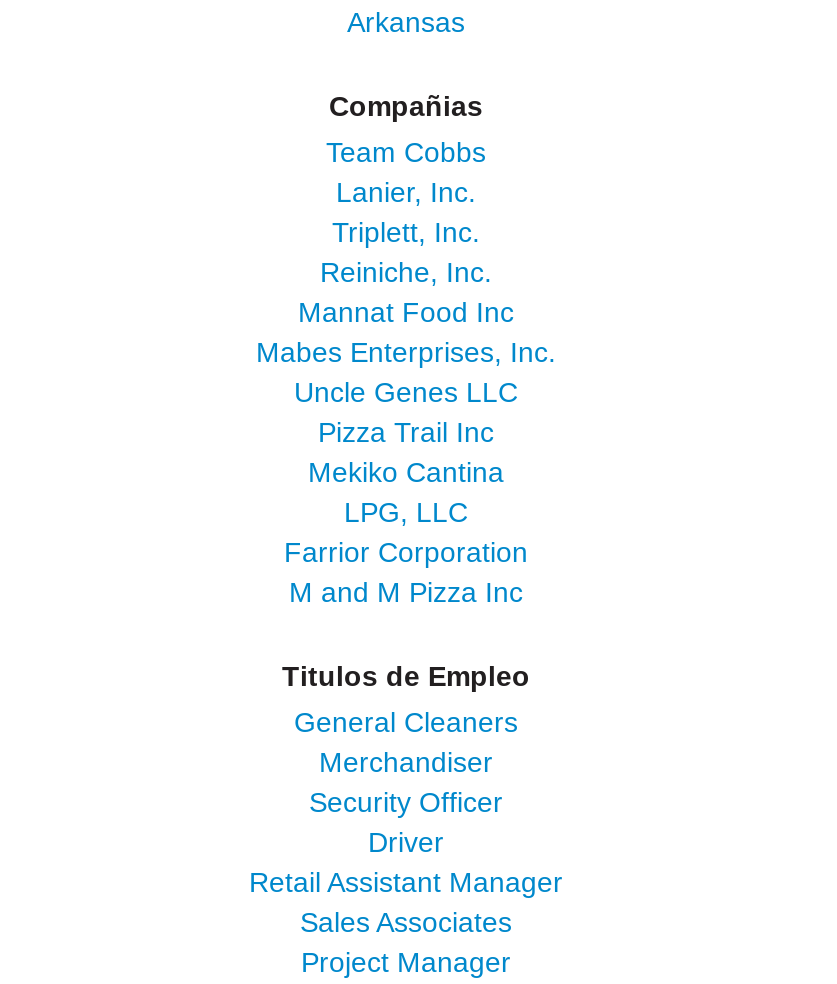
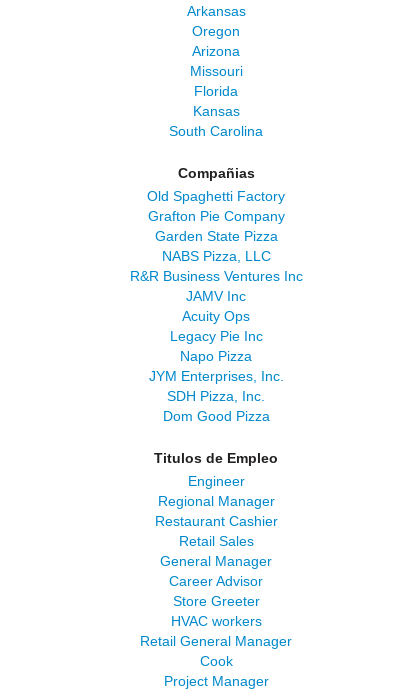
none -> [169,23,263,139] Oregon | Arizona | Missouri | Florida | Kansas | South Carolina
[256,136,556,608] Team Cobbs | Lanier, Inc. | Triplett, Inc. | Reiniche, Inc. | Mannat Food Inc | Mabes Enterprises, Inc. | Uncle Genes LLC | Pizza Trail Inc | Mekiko Cantina | LPG, LLC | Farrior Corporation | M and M Pizza Inc -> [129,188,302,424] Old Spaghetti Factory | Grafton Pie Company | Garden State Pizza | NABS Pizza, LLC | R&R Business Ventures Inc | JAMV Inc | Acuity Ops | Legacy Pie Inc | Napo Pizza | JYM Enterprises, Inc. | SDH Pizza, Inc. | Dom Good Pizza
[249,706,563,938] General Cleaners | Merchandiser | Security Officer | Driver | Retail Assistant Manager | Sales Associates -> [140,473,292,669] Engineer | Regional Manager | Restaurant Cashier | Retail Sales | General Manager | Career Advisor | Store Greeter | HVAC workers | Retail General Manager | Cook

